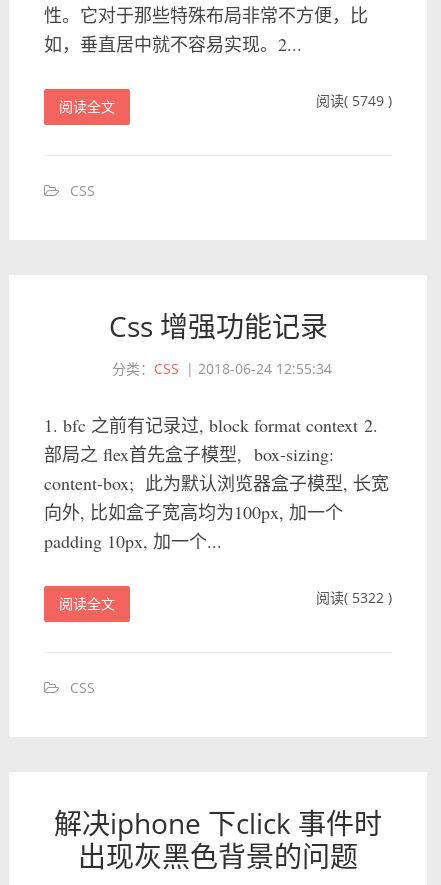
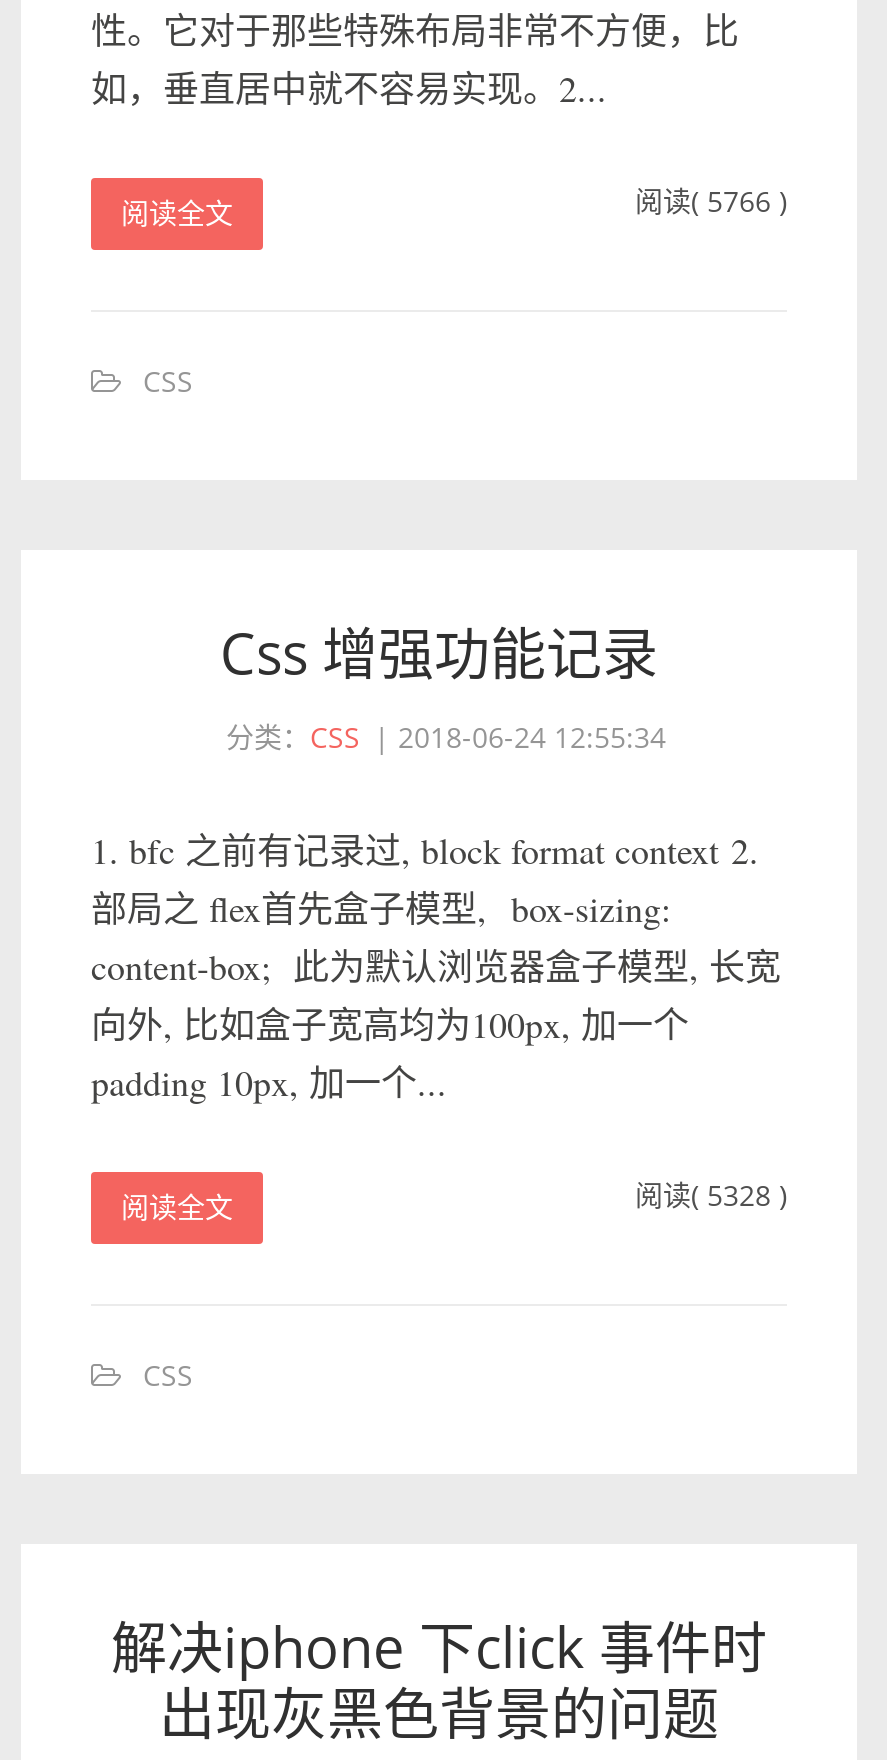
[316,91,392,110] 阅读( 5749 ) -> [635,182,787,220] 阅读( 5766 )
[316,588,392,607] 阅读( 5322 ) -> [635,1176,787,1214] 阅读( 5328 )

